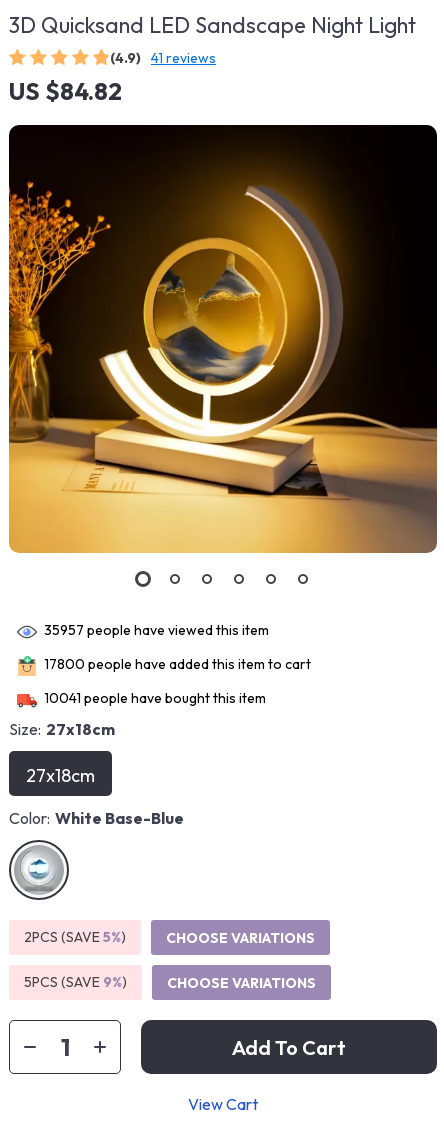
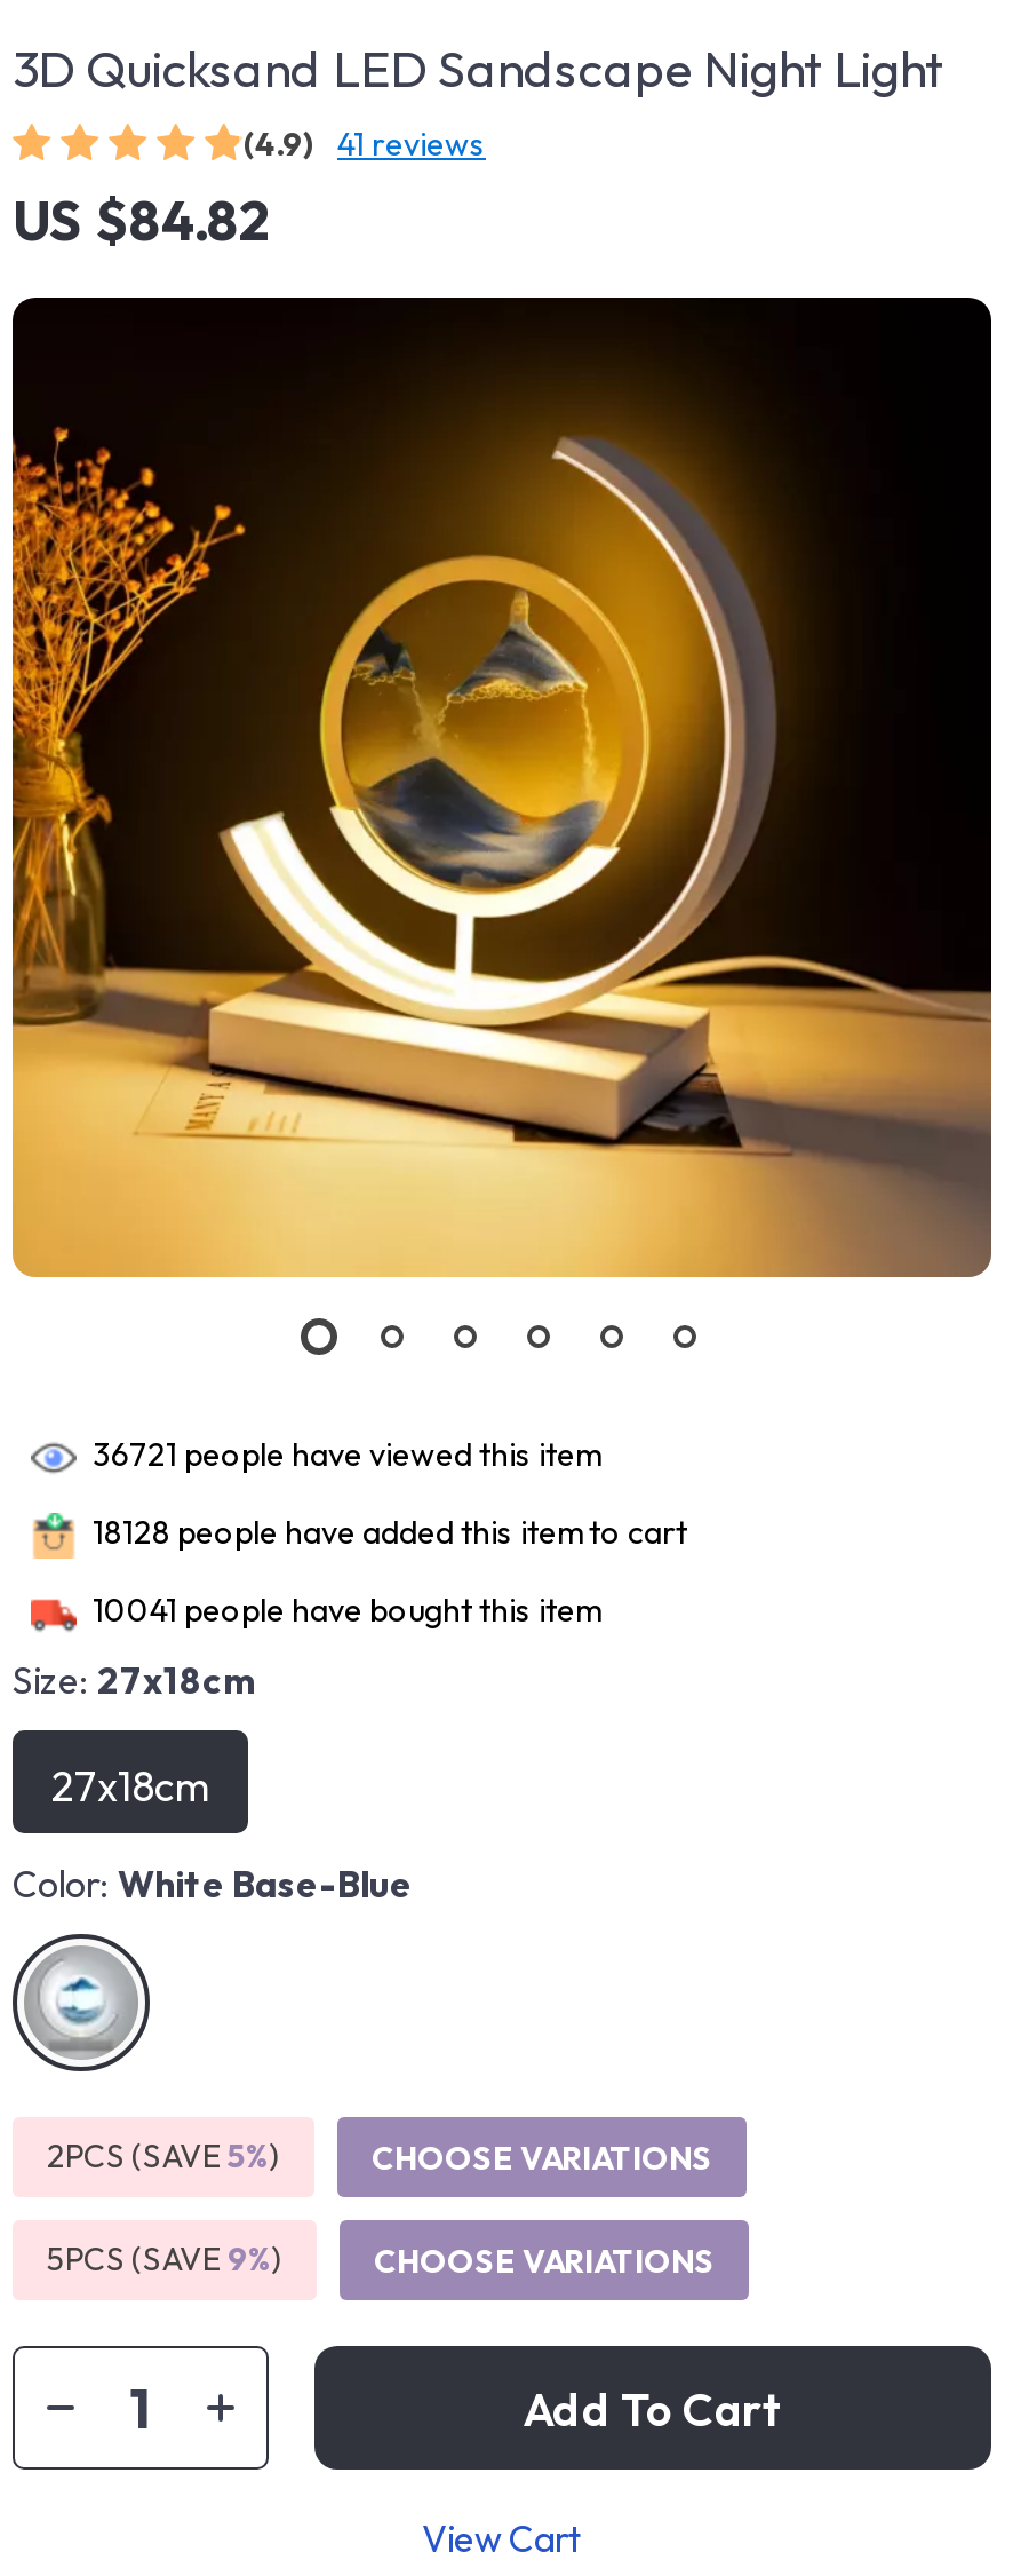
[44,621,269,639] 35957 people have viewed this item -> [93,1433,600,1475] 36721 people have viewed this item
[44,655,311,673] 17800 people have added this item to cart -> [93,1511,687,1552] 18128 people have added this item to cart

